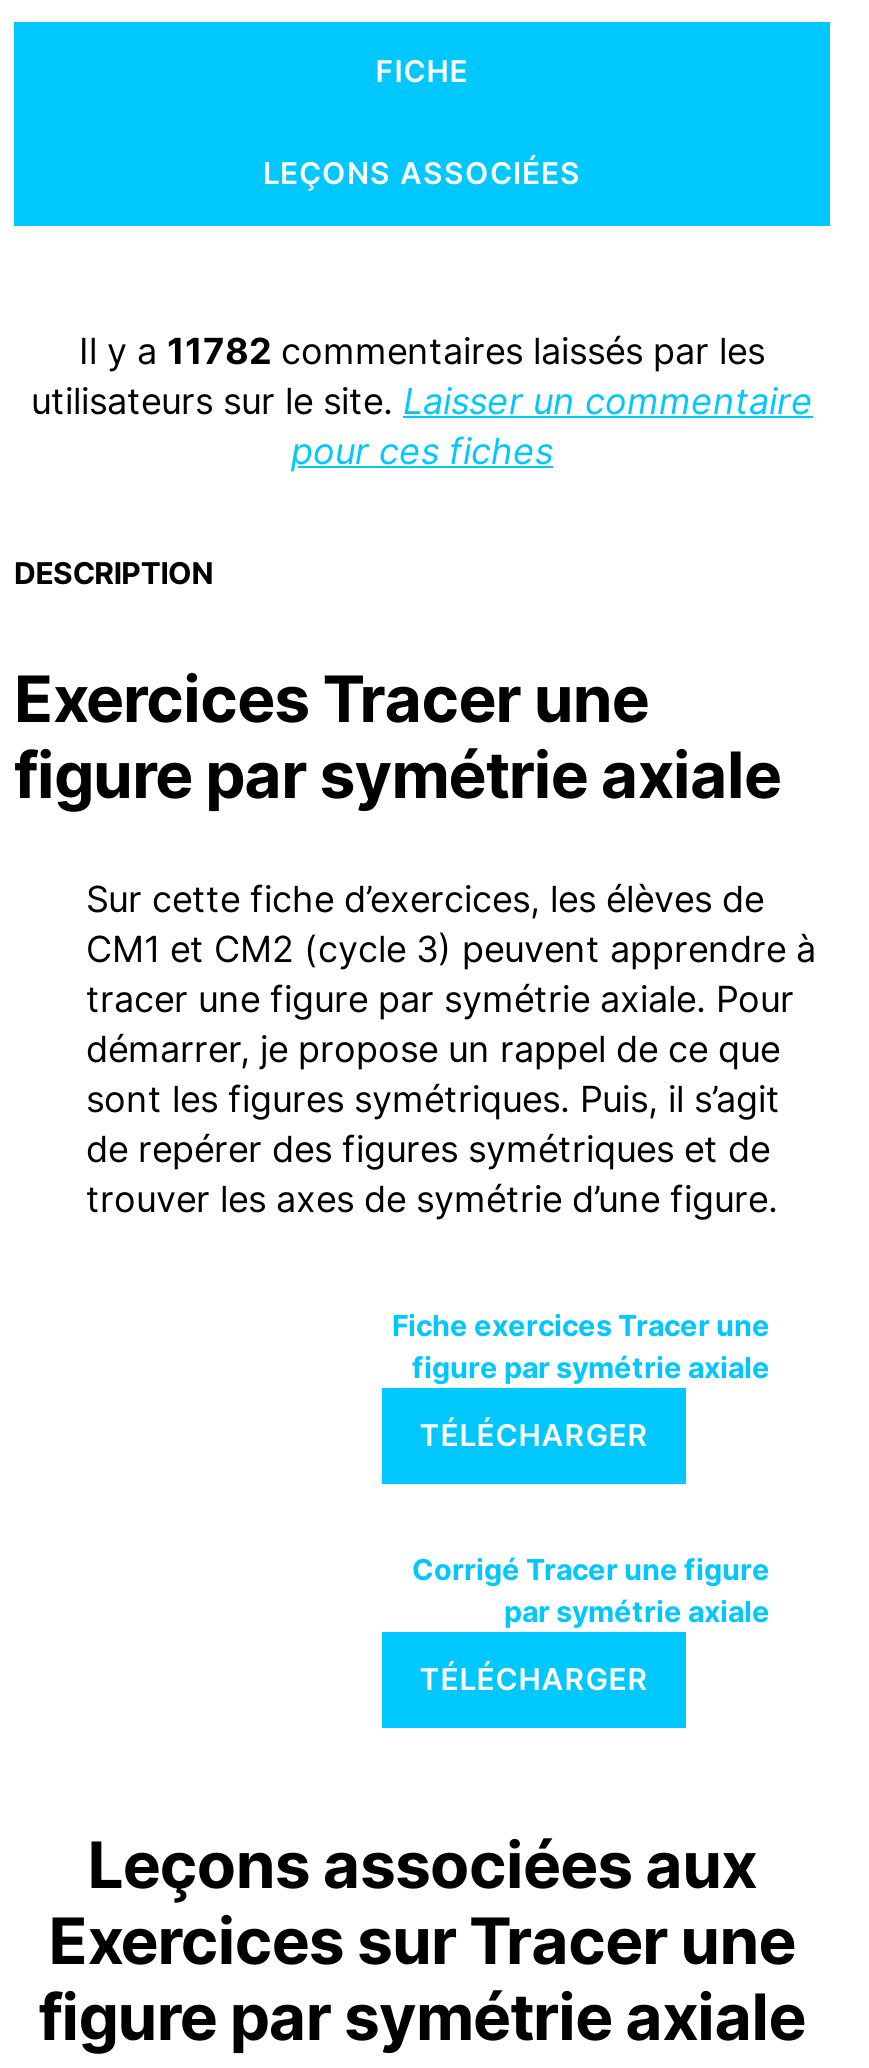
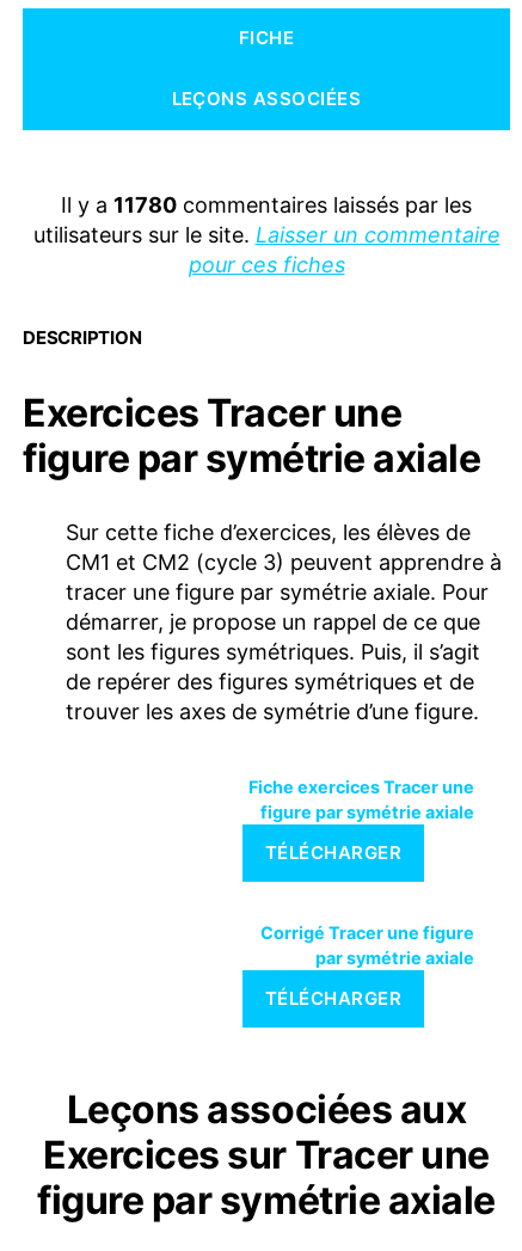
[79,329,765,371] Il y a 11782 commentaires laissés par les -> [61,192,472,217] Il y a 11780 commentaires laissés par les

